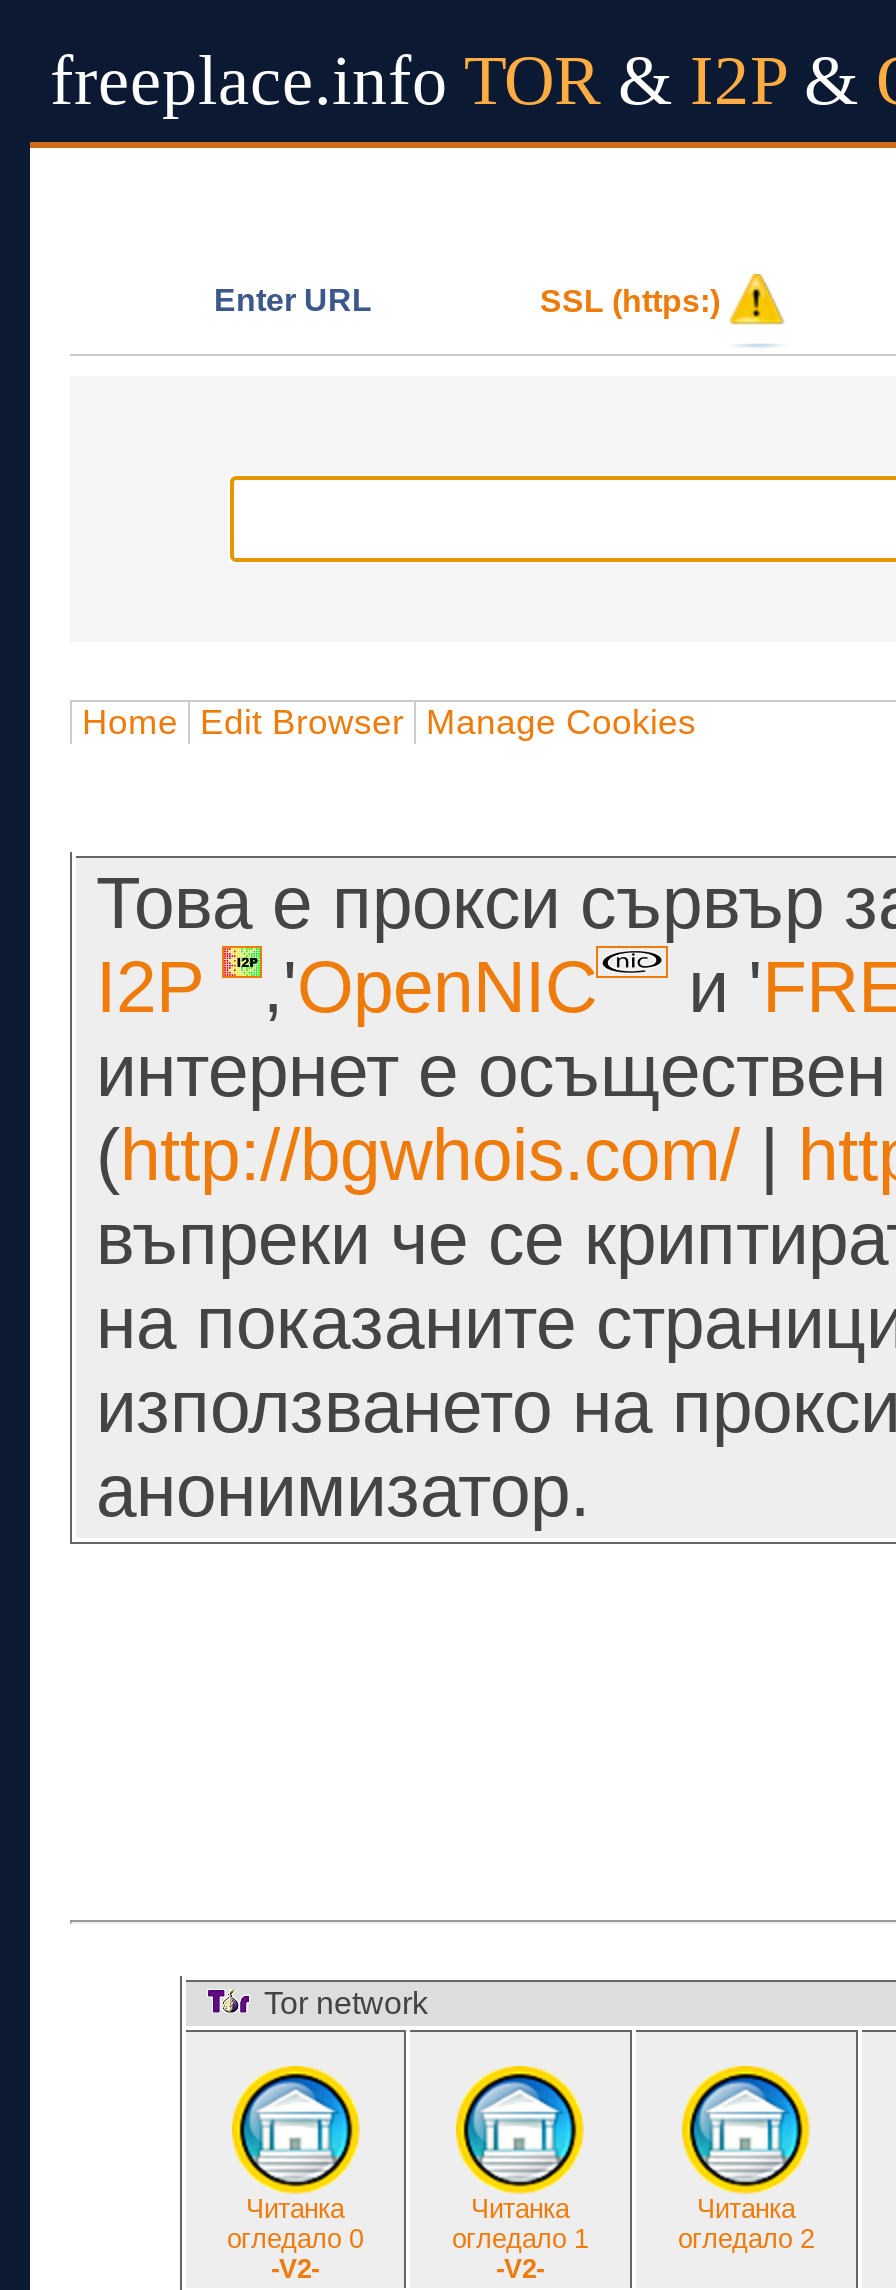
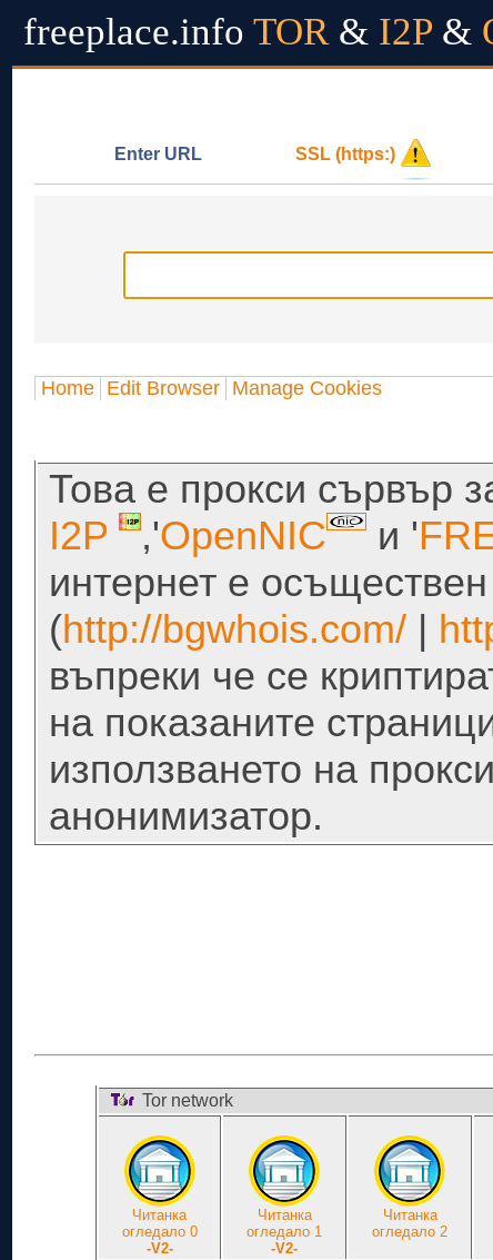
[70,283,540,317] Enter URL -> [34,144,400,163] Enter URL SSL (https:)

